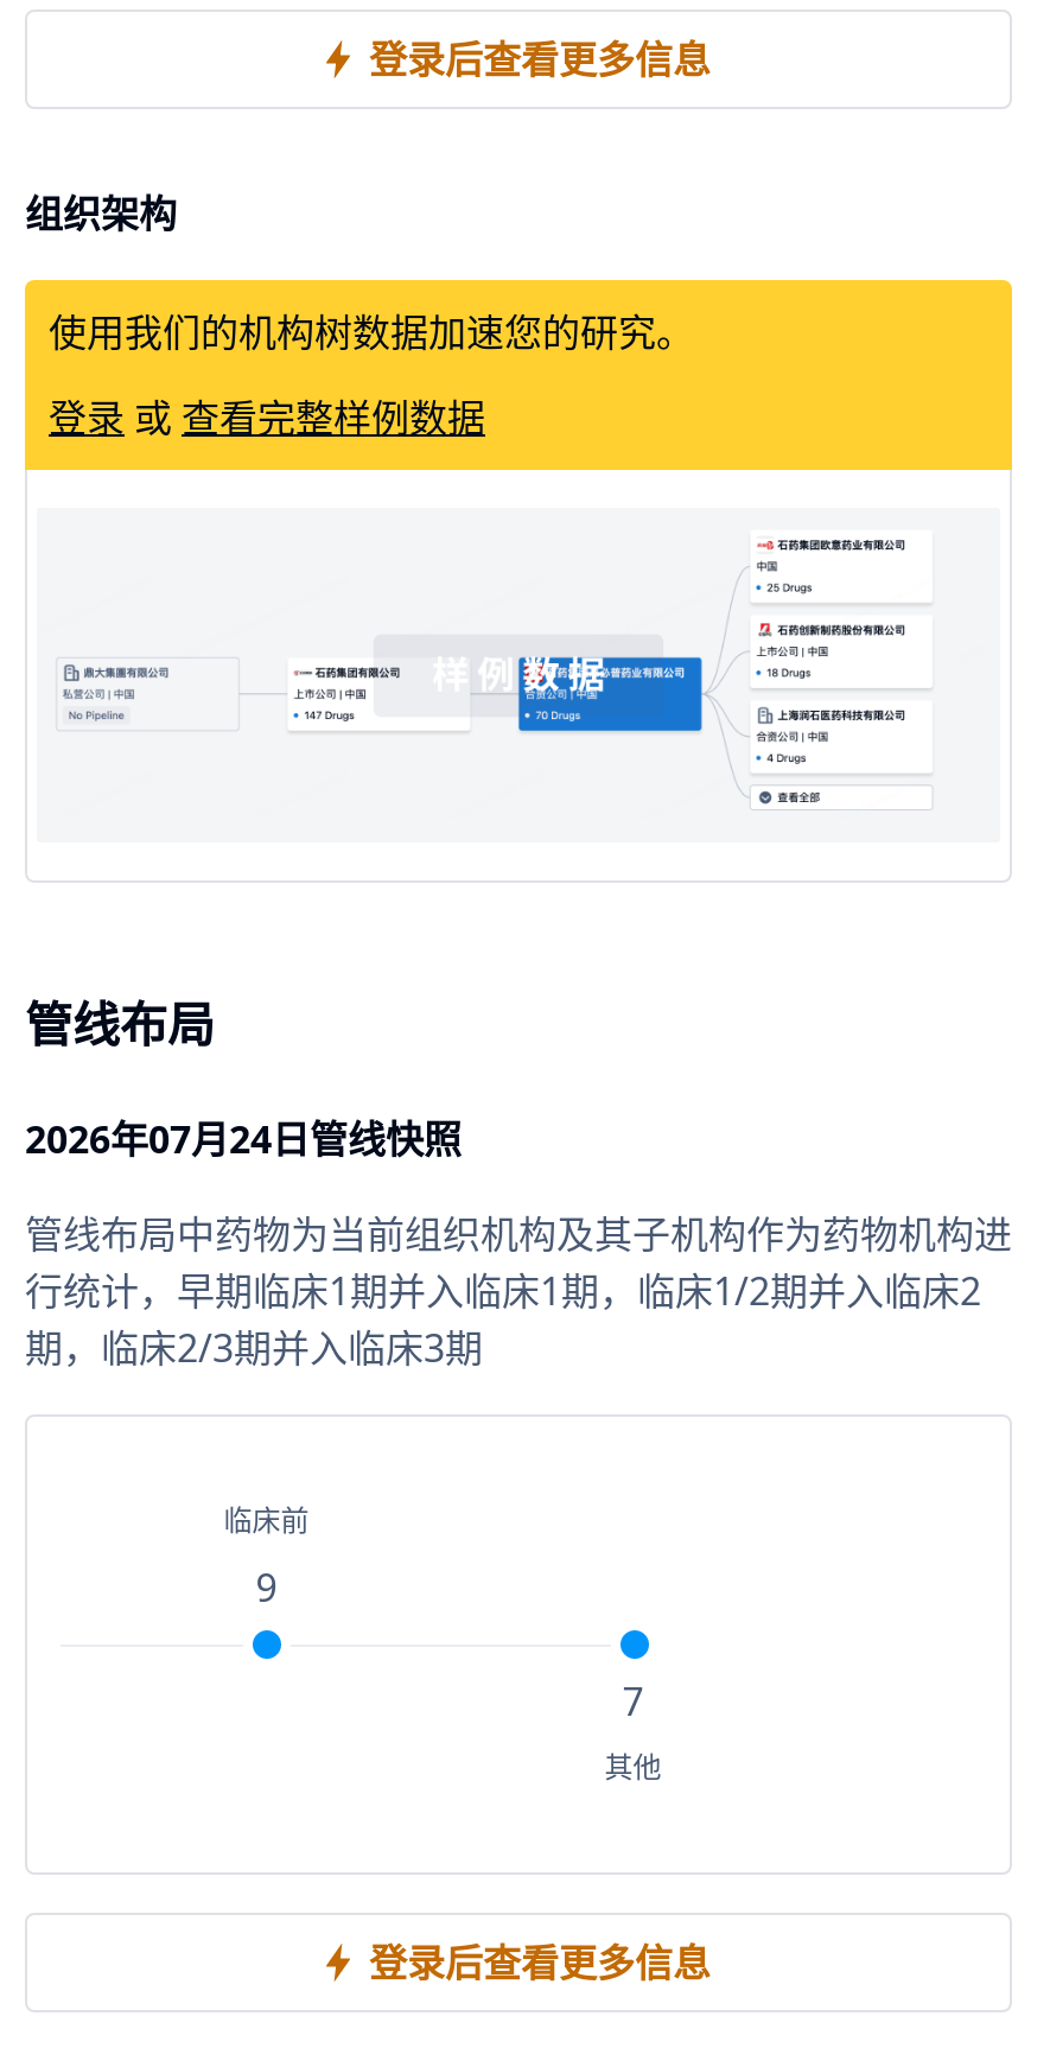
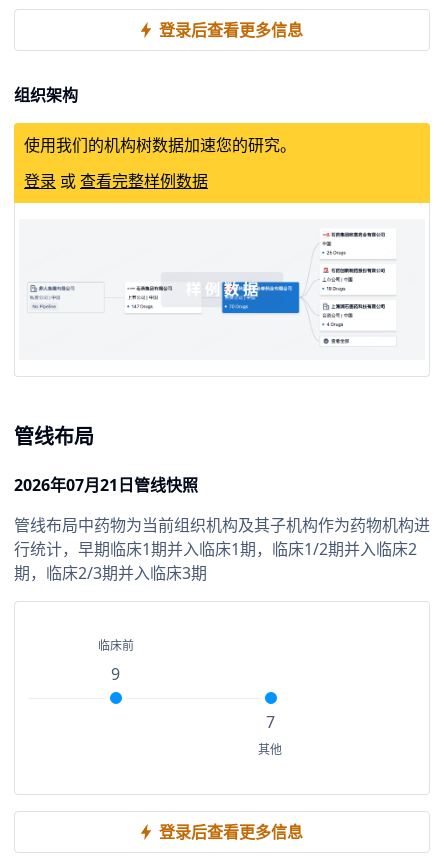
[25,1113,462,1165] 2026年07月24日管线快照 -> [14,474,198,496] 2026年07月21日管线快照

